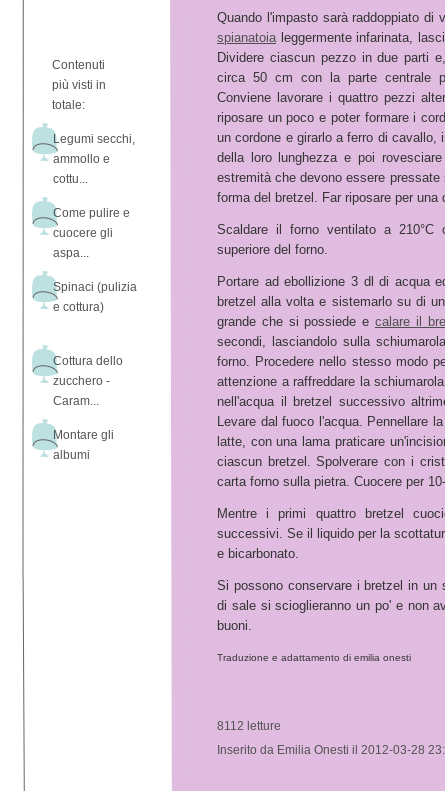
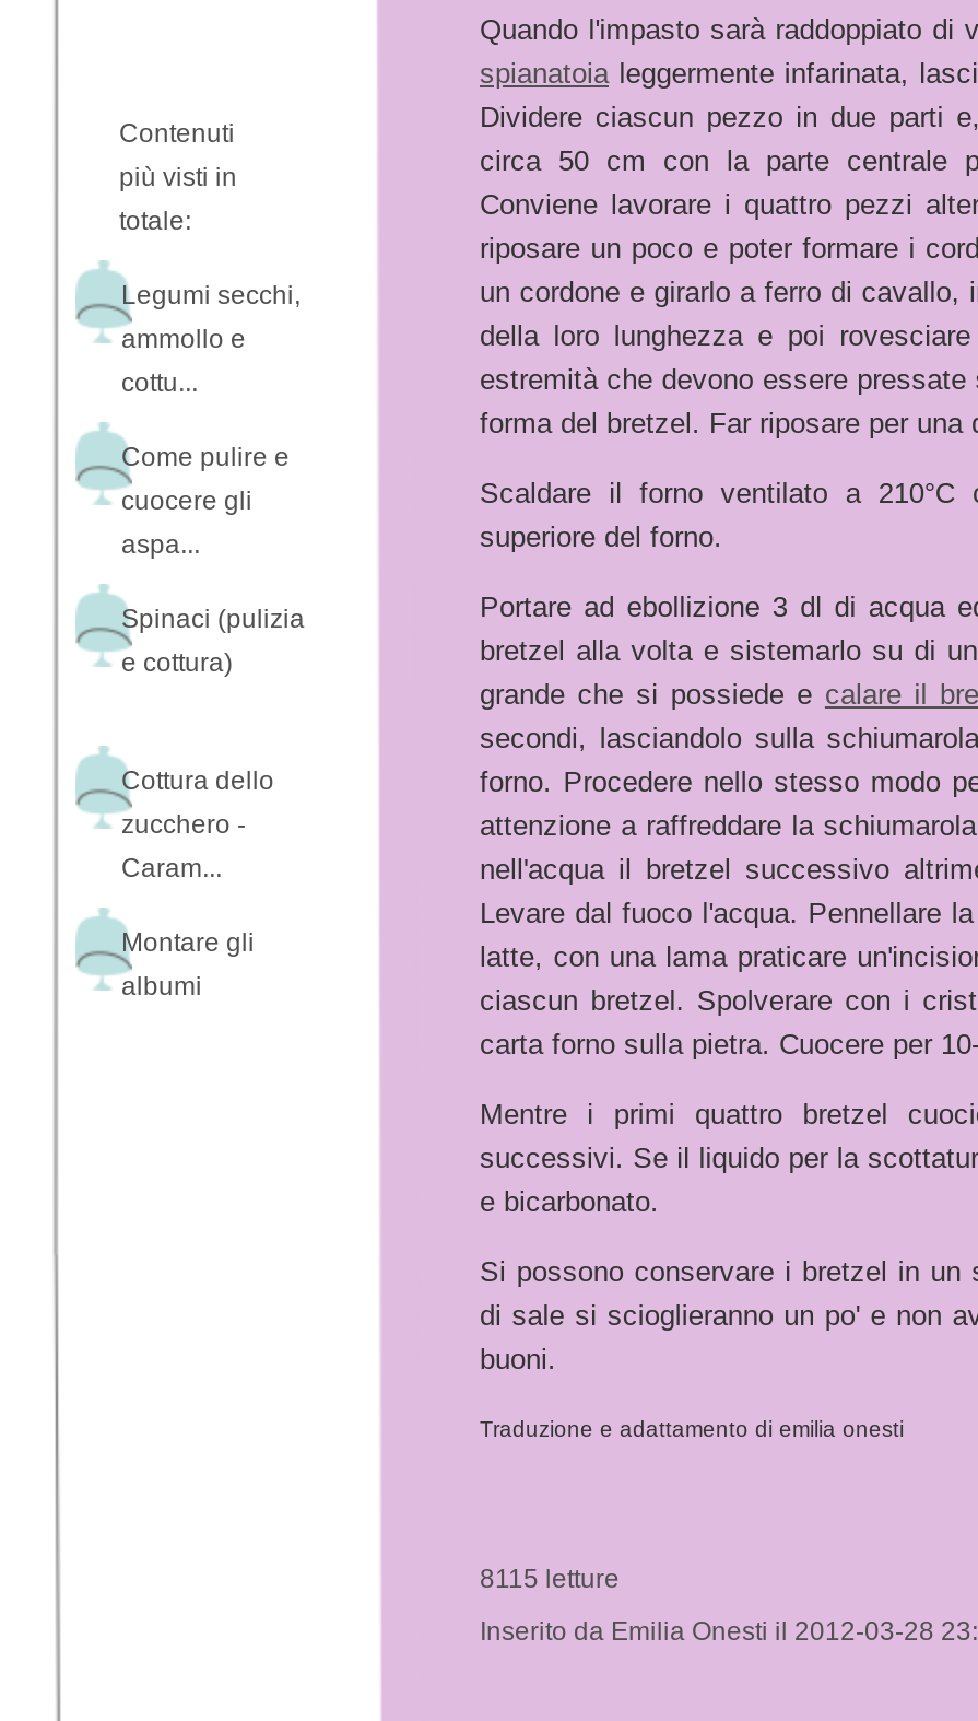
[217,719,281,733] 8112 letture -> [480,1564,620,1594] 8115 letture

